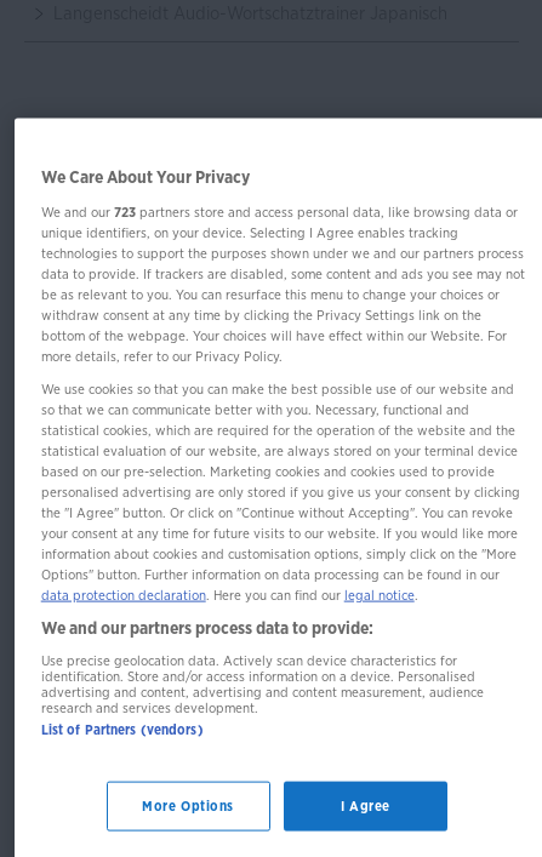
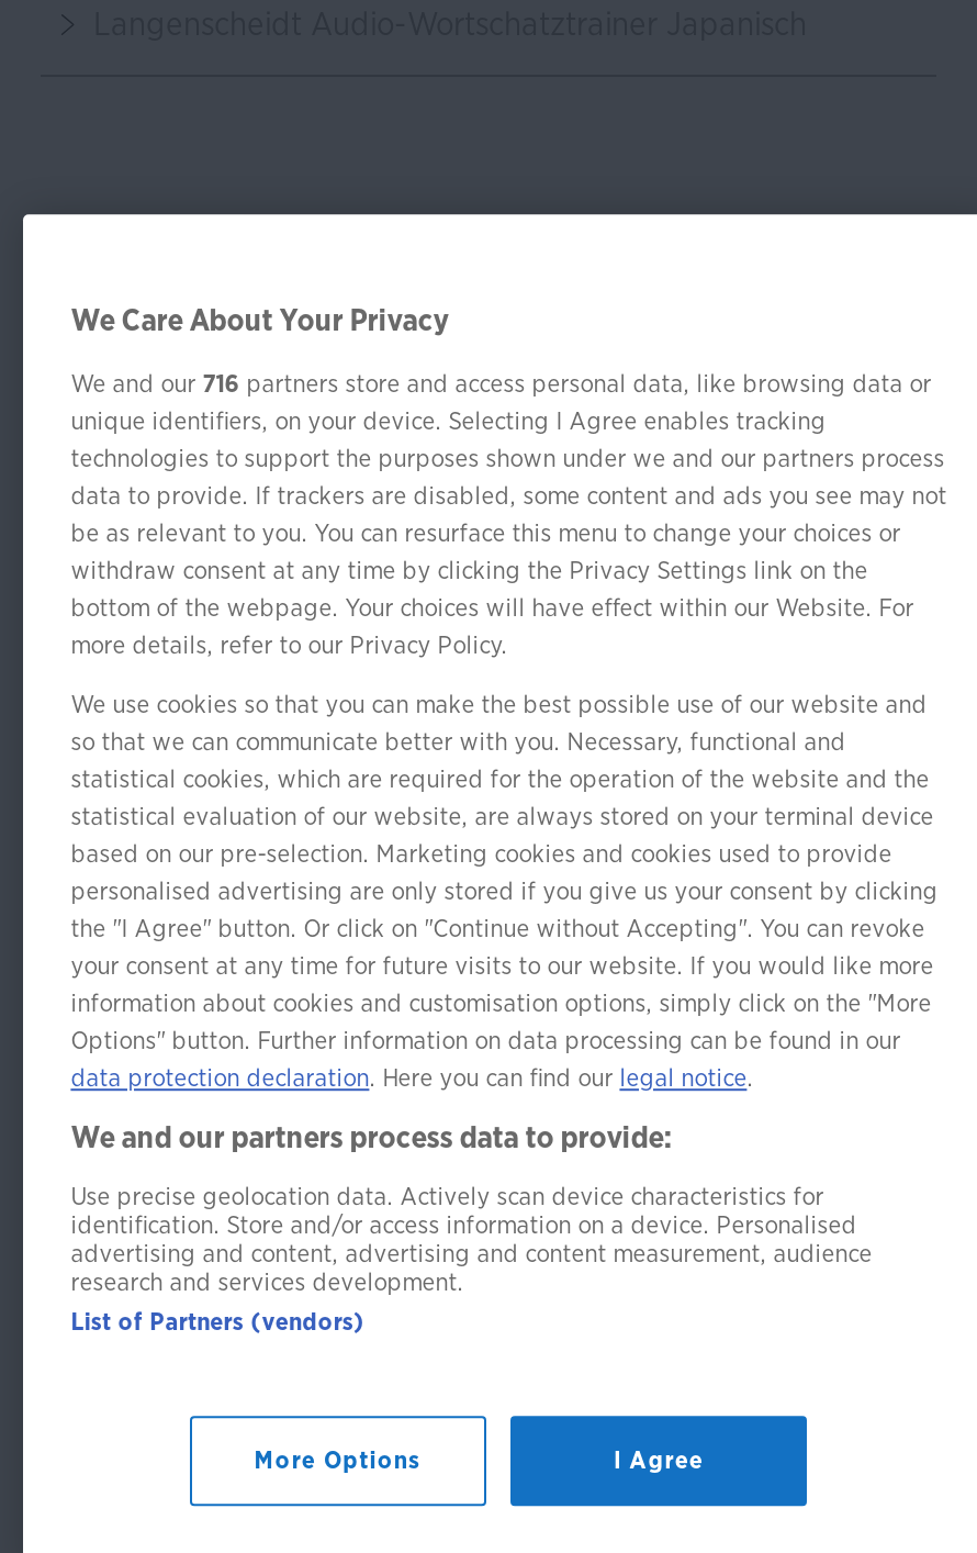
[41,206,517,219] We and our 723 partners store and access personal data, like browsing data or -> [71,373,931,397] We and our 716 partners store and access personal data, like browsing data or

